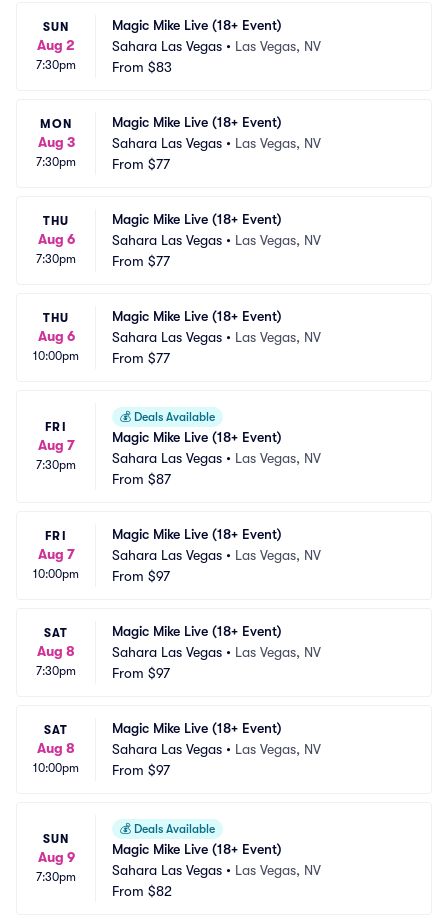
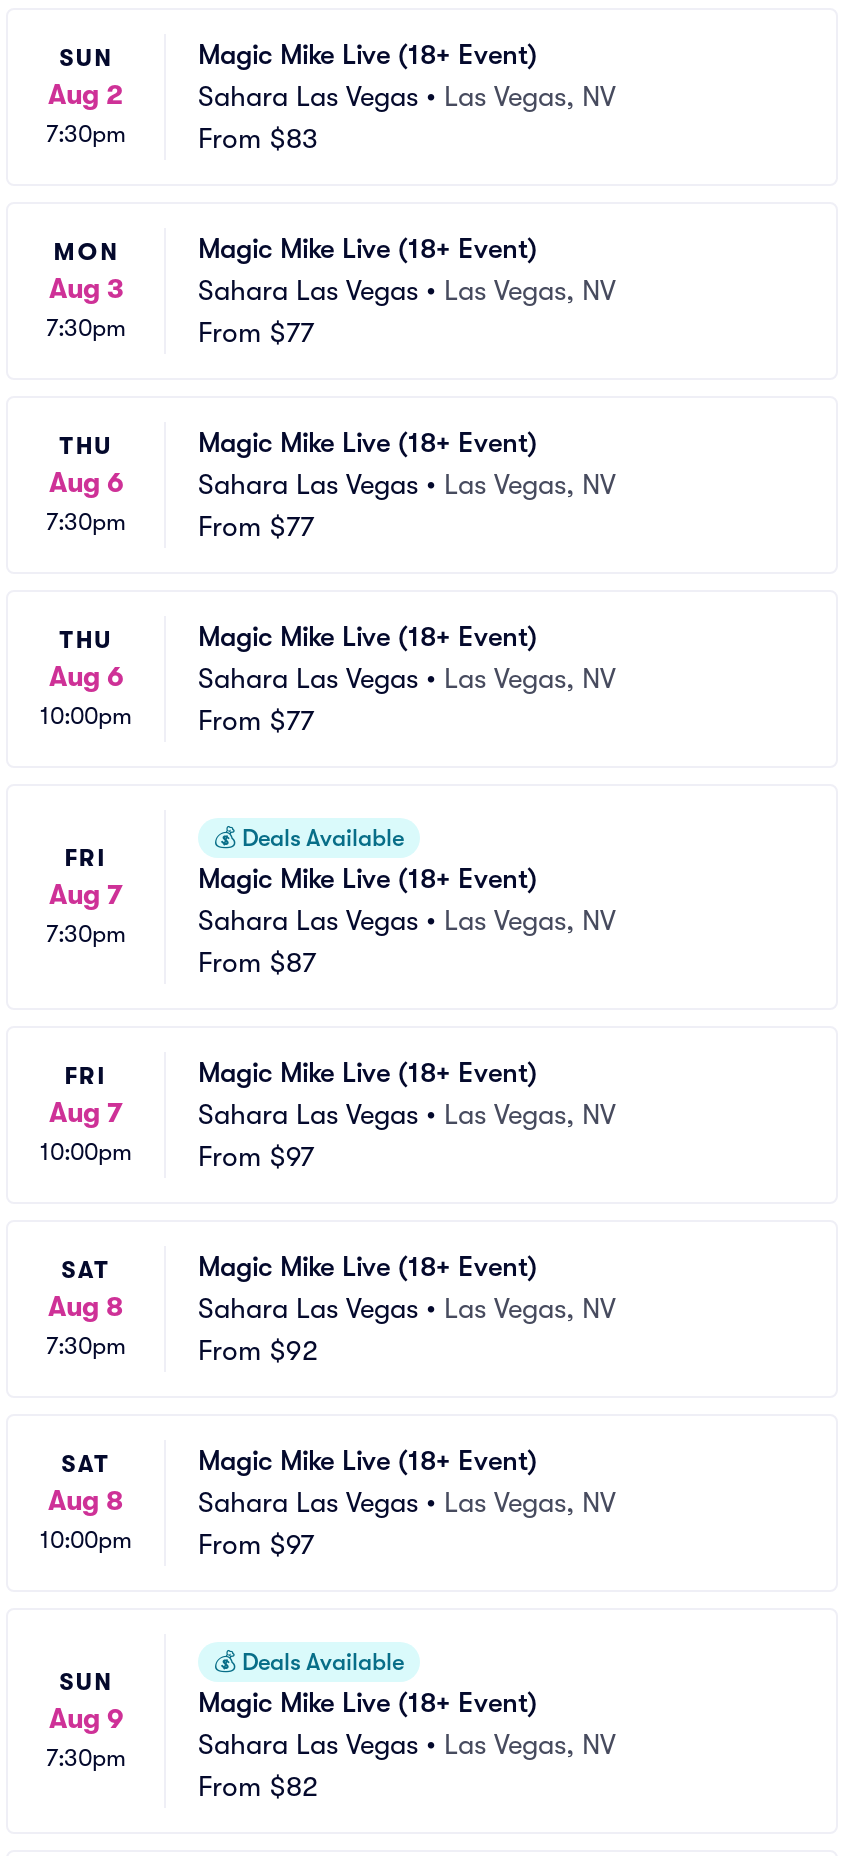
[112,665,170,681] From $97 -> [198,1334,318,1366] From $92

